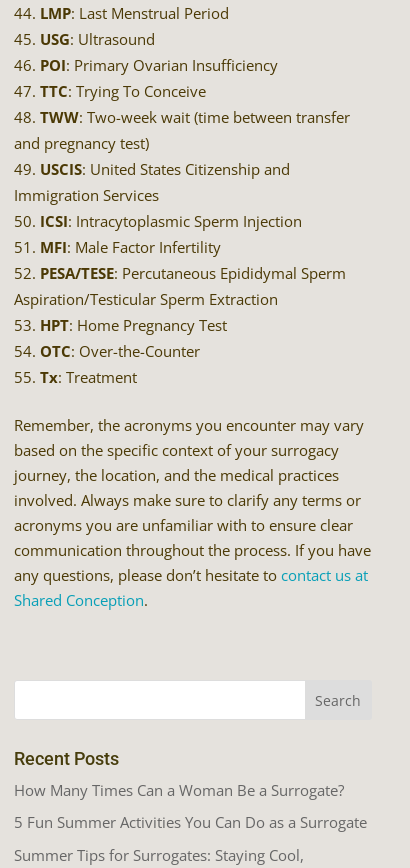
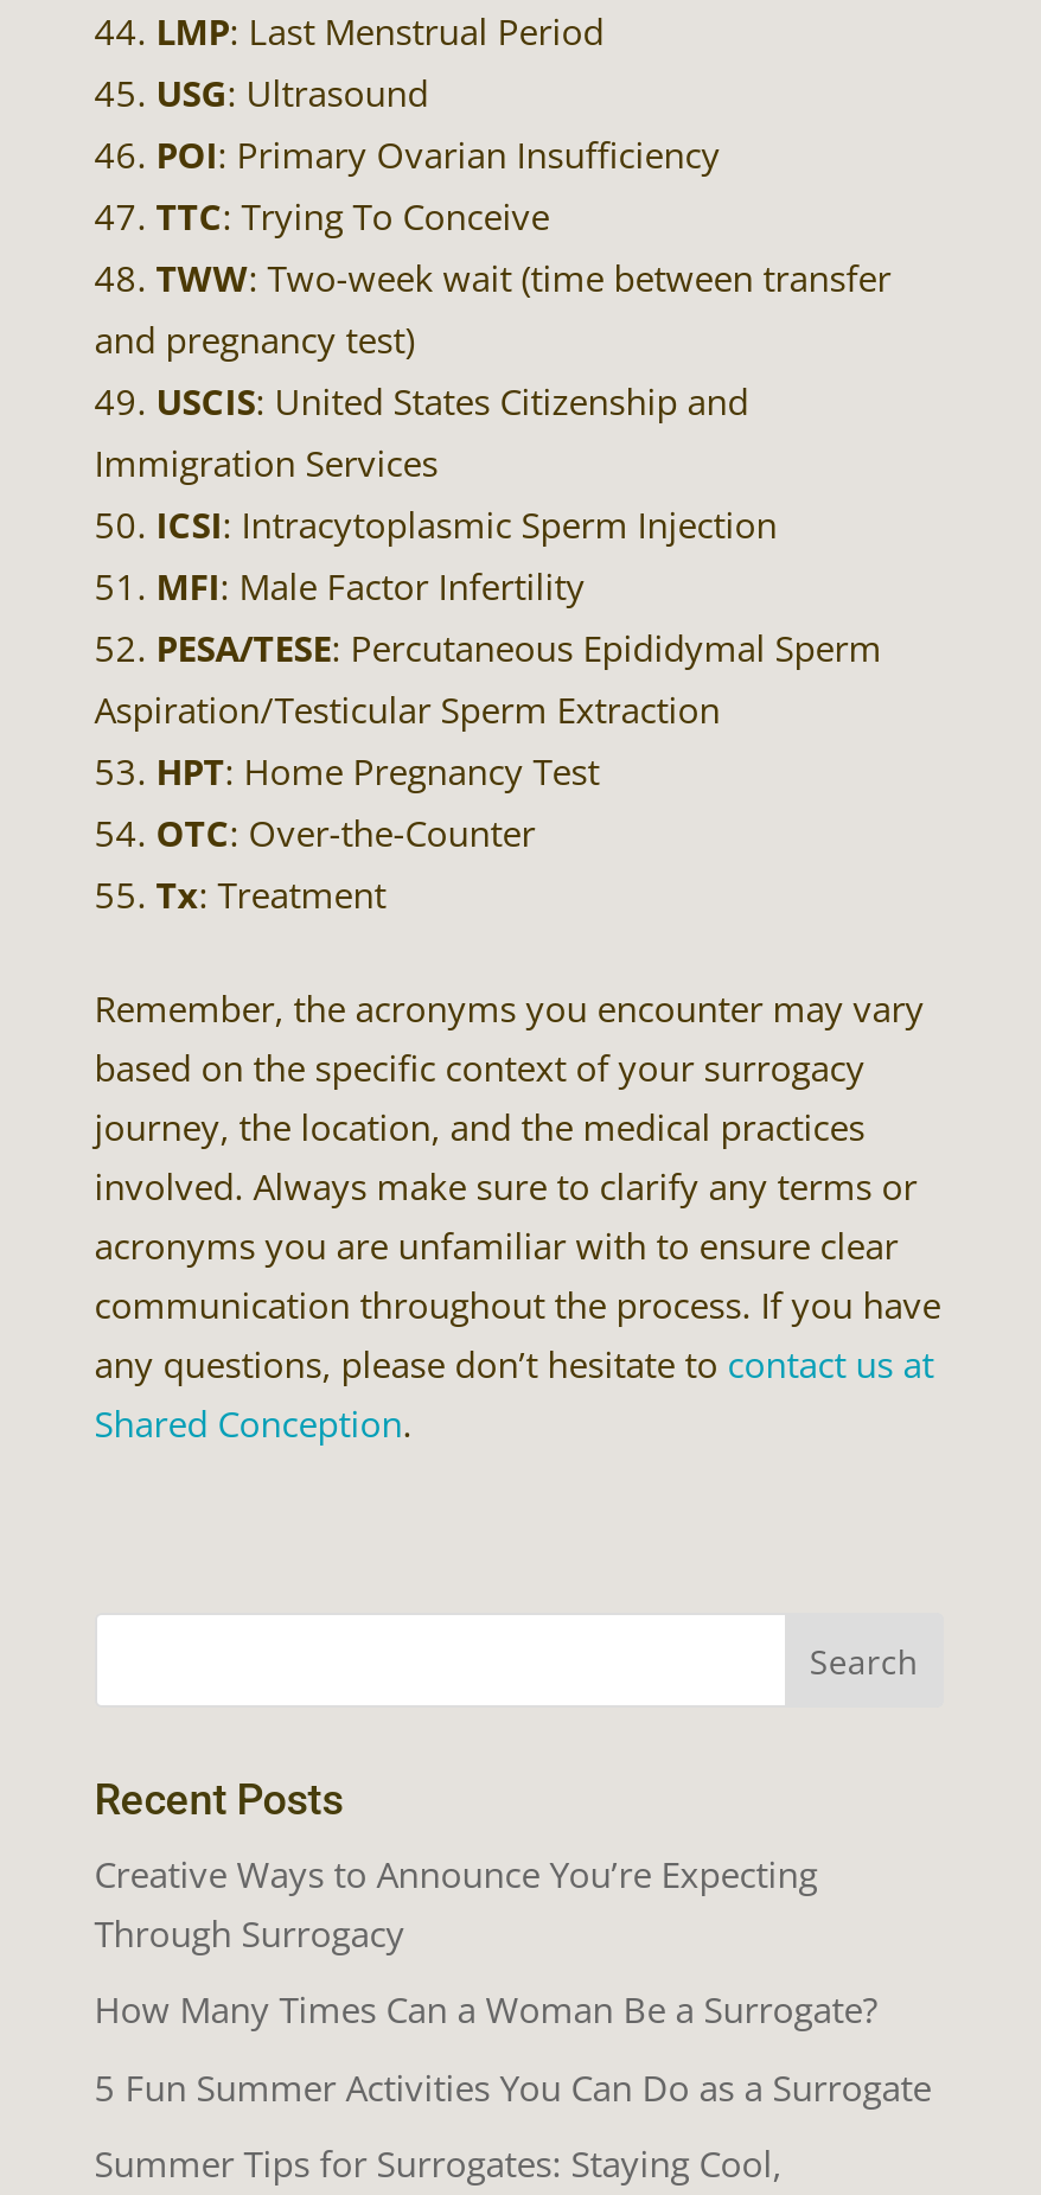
none -> [94,1850,818,1956] Creative Ways to Announce You’re Expecting | Through Surrogacy

